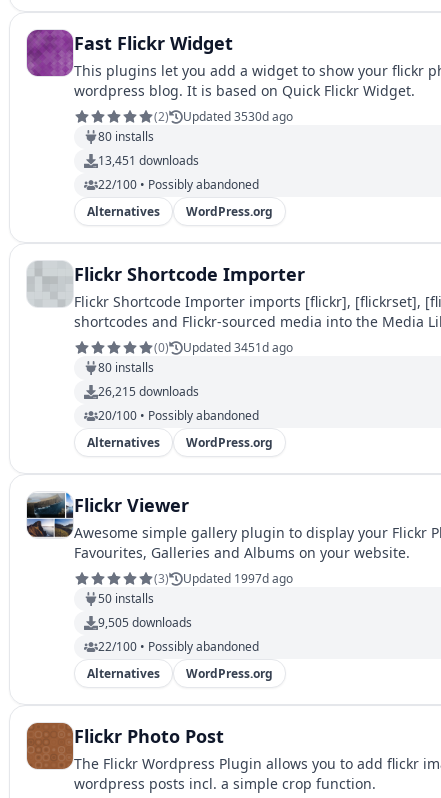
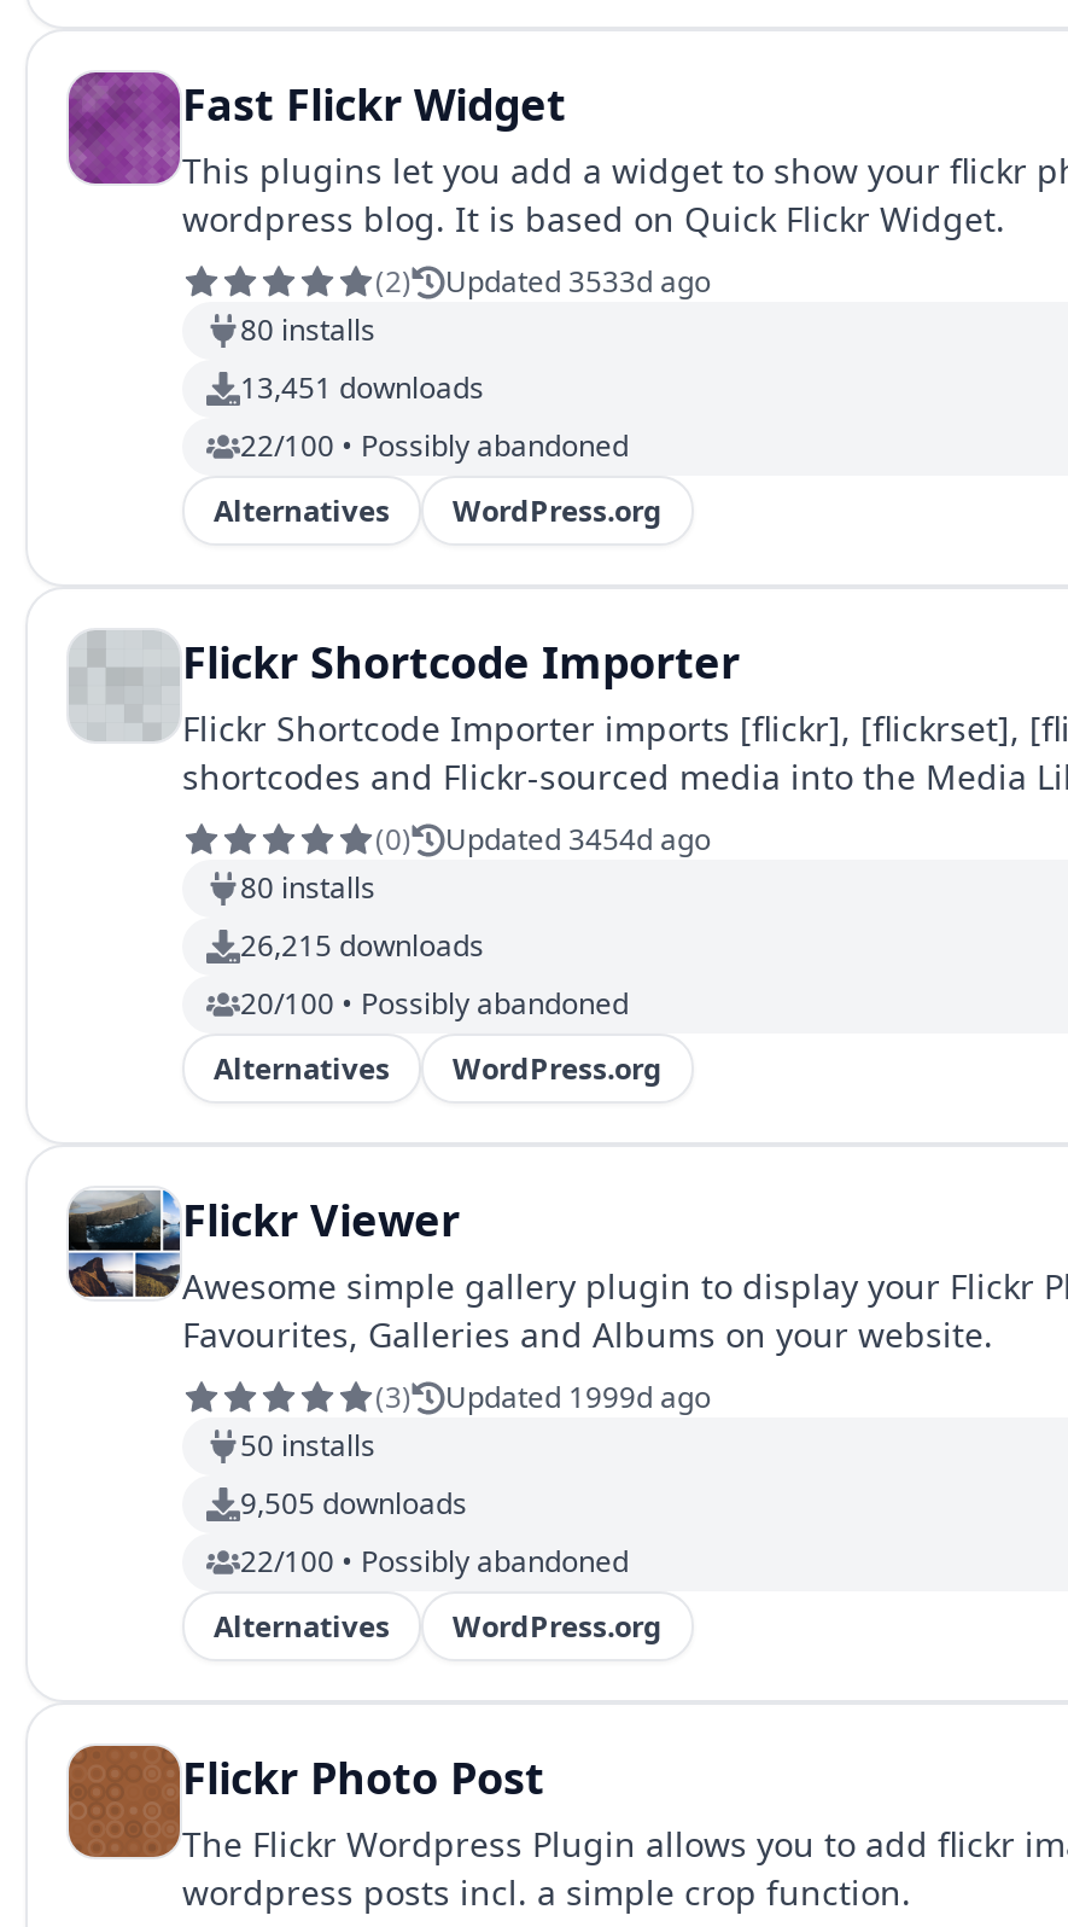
[154,108,293,125] (2) Updated 3530d ago -> [375,261,711,302] (2) Updated 3533d ago
[154,339,293,356] (0) Updated 3451d ago -> [375,819,711,860] (0) Updated 3454d ago
[154,570,293,587] (3) Updated 1997d ago -> [375,1376,711,1417] (3) Updated 1999d ago

